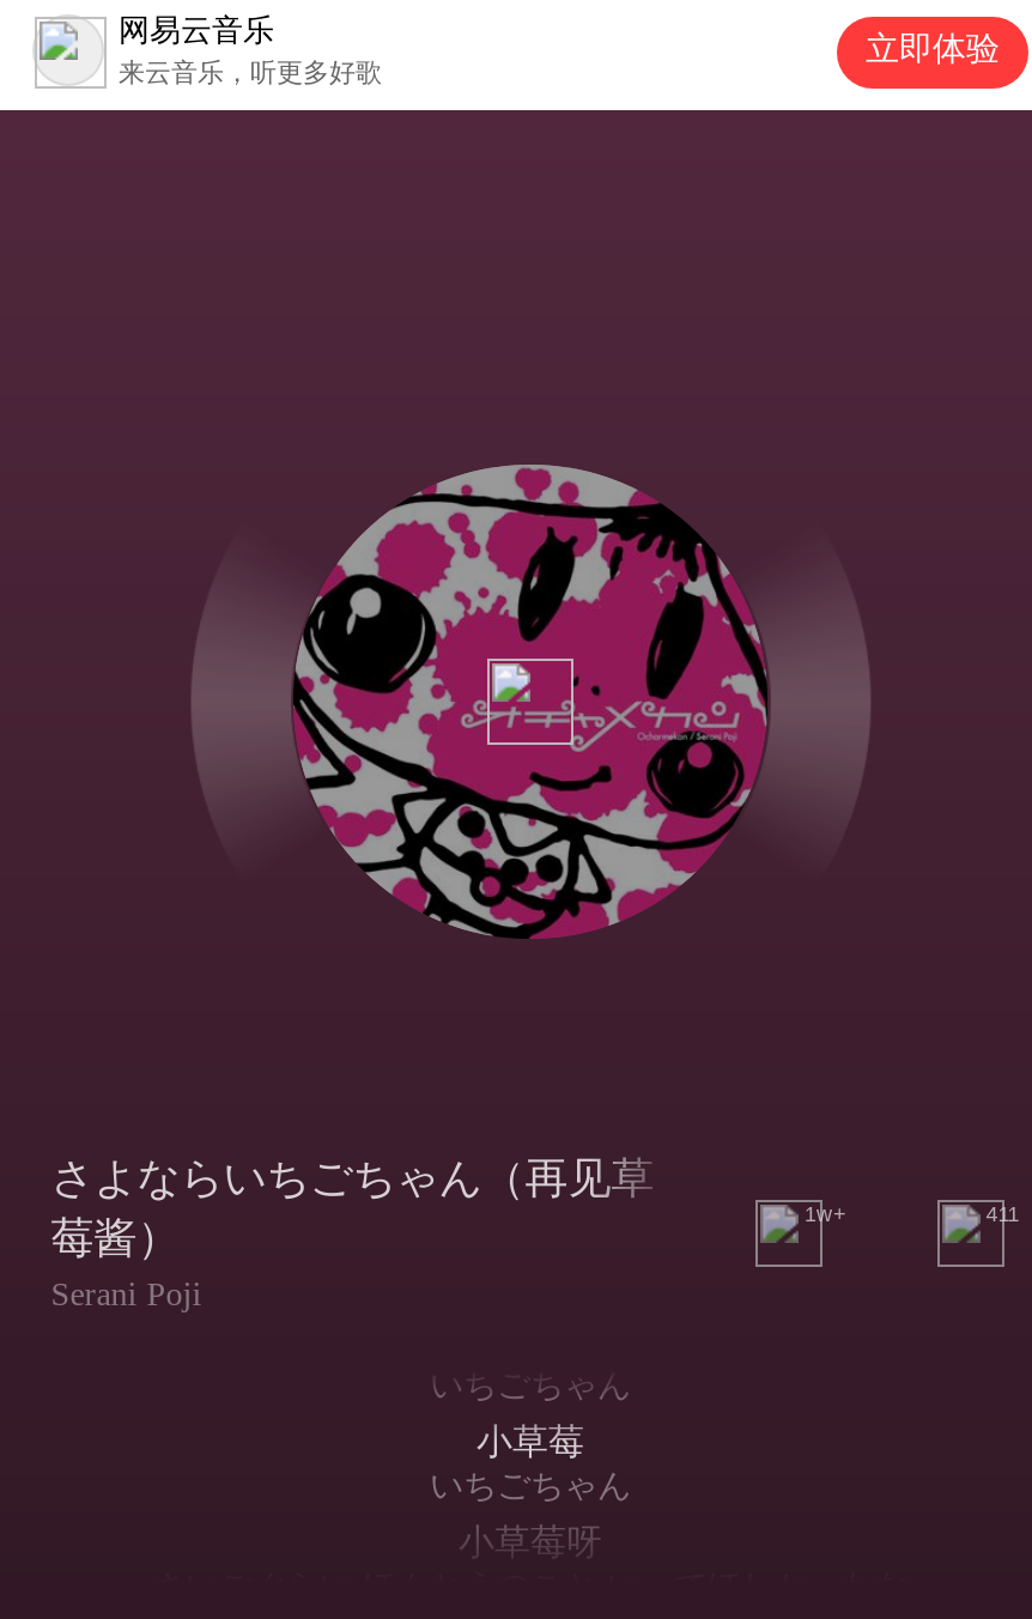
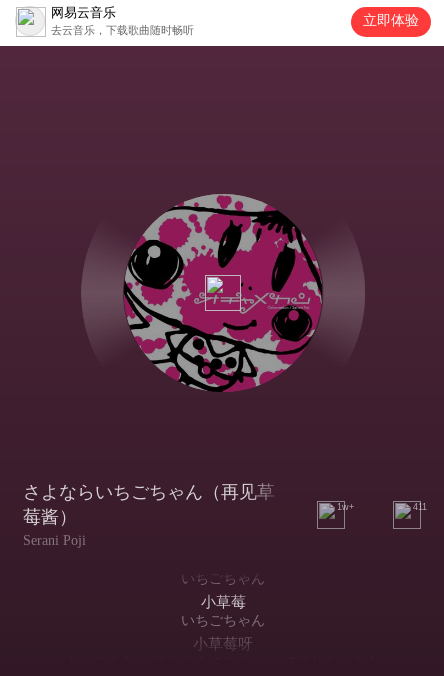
[119,57,382,86] 来云音乐，听更多好歌 -> [51,24,194,36] 去云音乐，下载歌曲随时畅听

